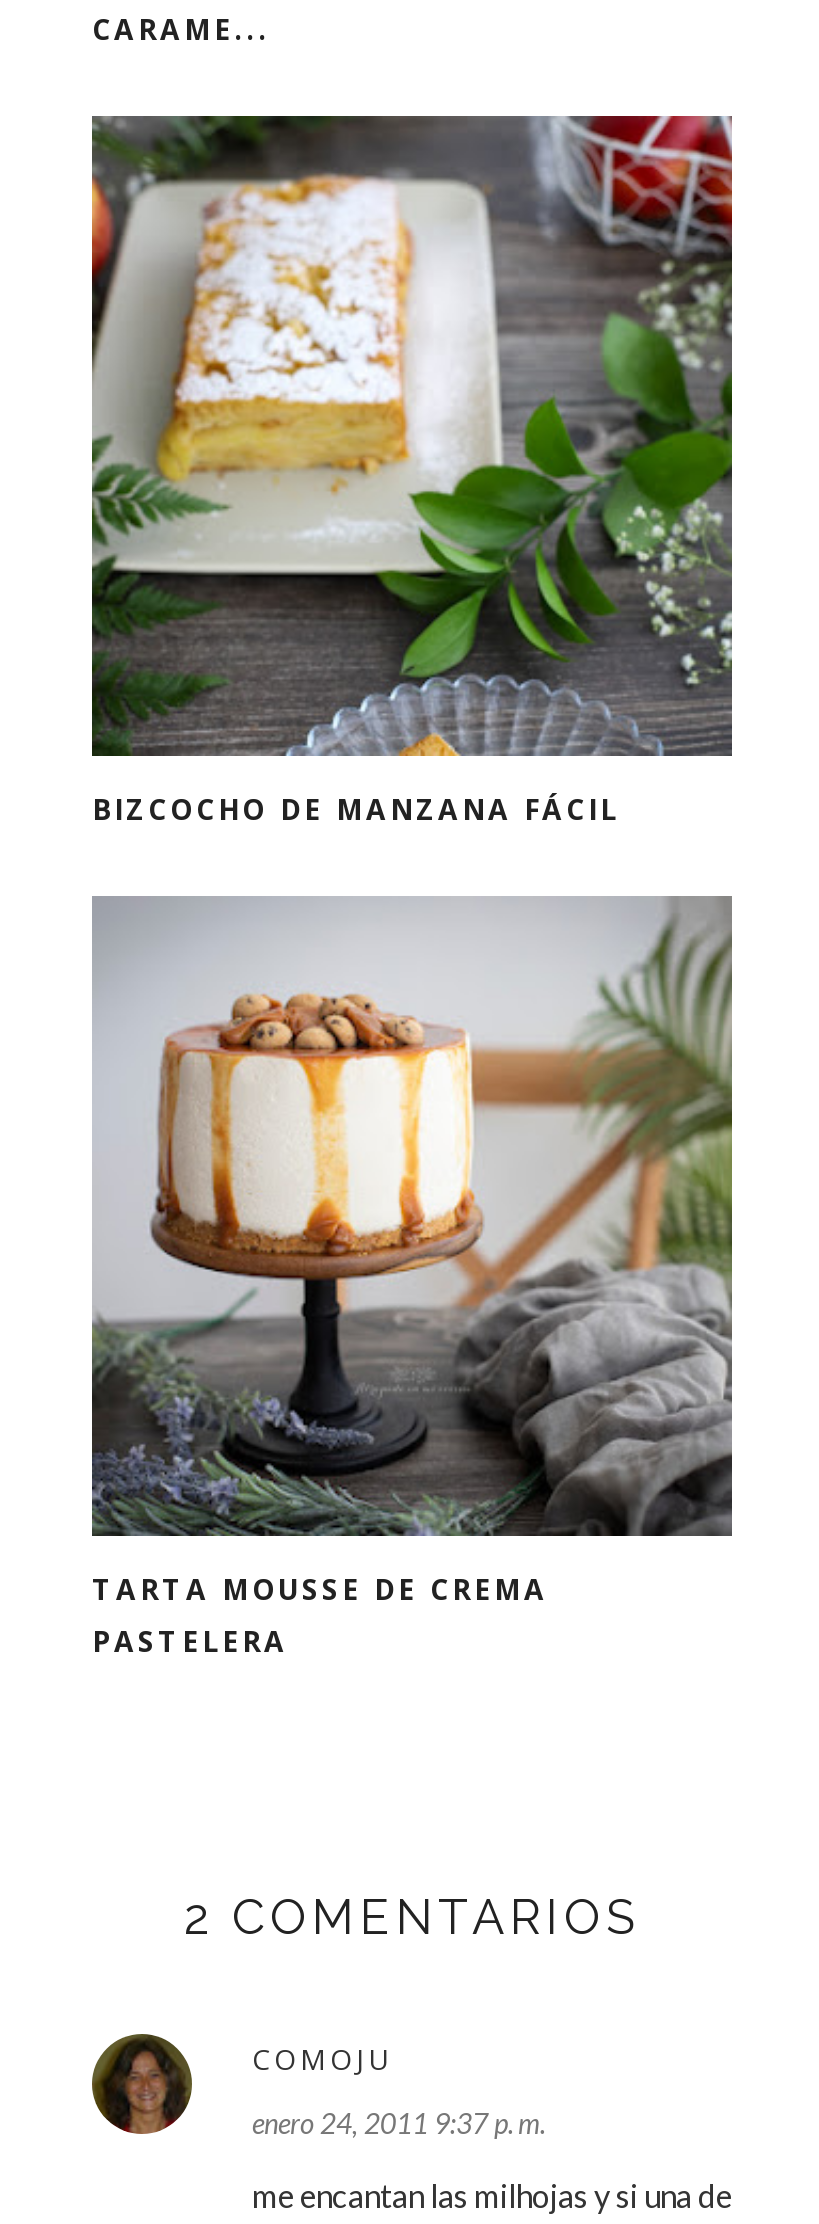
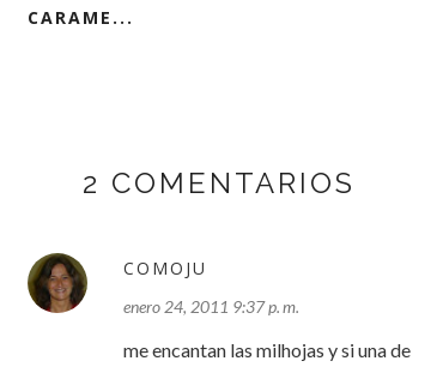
[90,114,734,828] [image] | BIZCOCHO DE MANZANA FÁCIL -> none
[90,894,734,1660] [image] | TARTA MOUSSE DE CREMA | PASTELERA -> none

